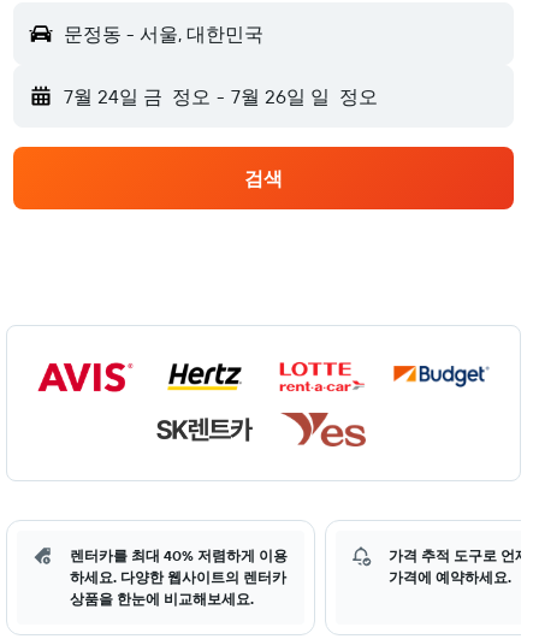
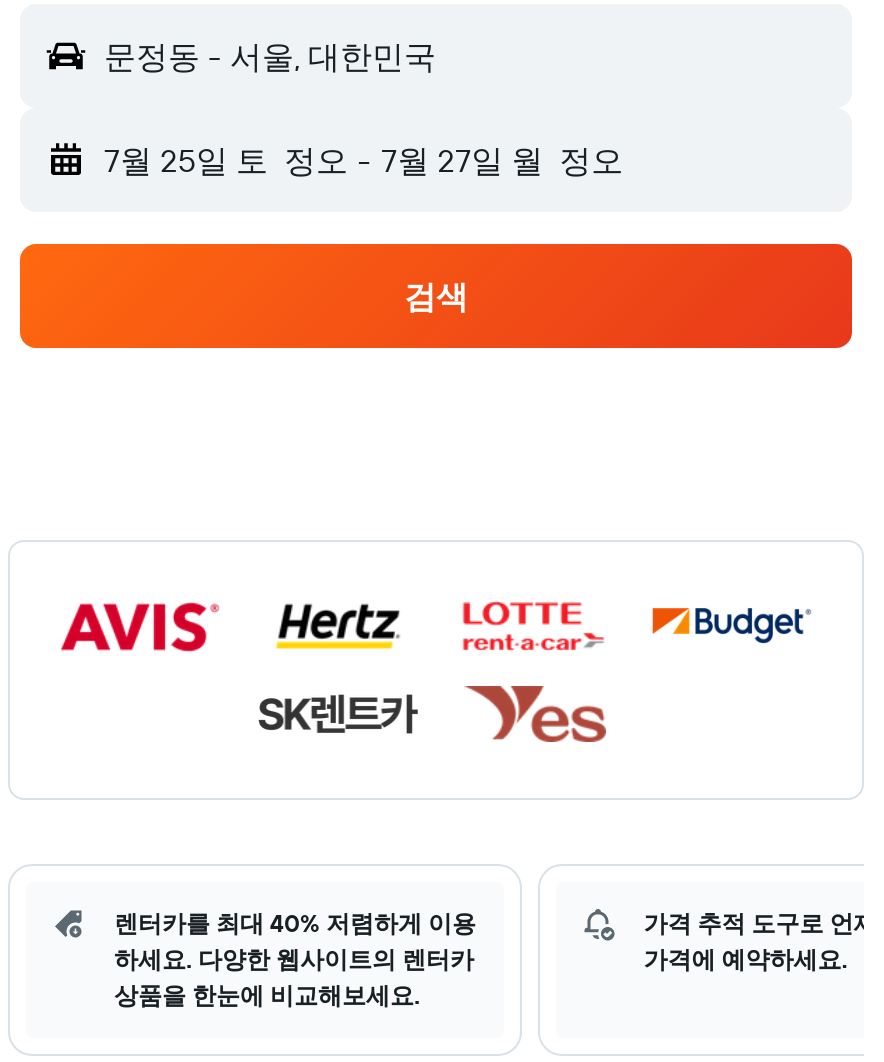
[64,84,377,108] 7월 24일 금 정오 - 7월 26일 일 정오 -> [104,140,623,180] 7월 25일 토 정오 - 7월 27일 월 정오

